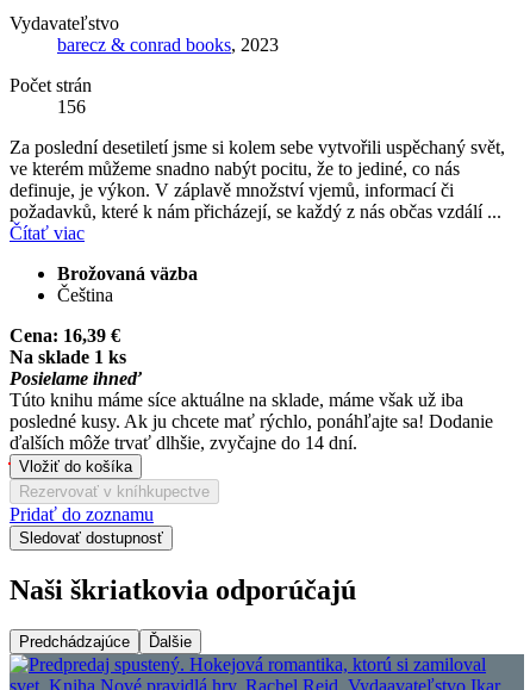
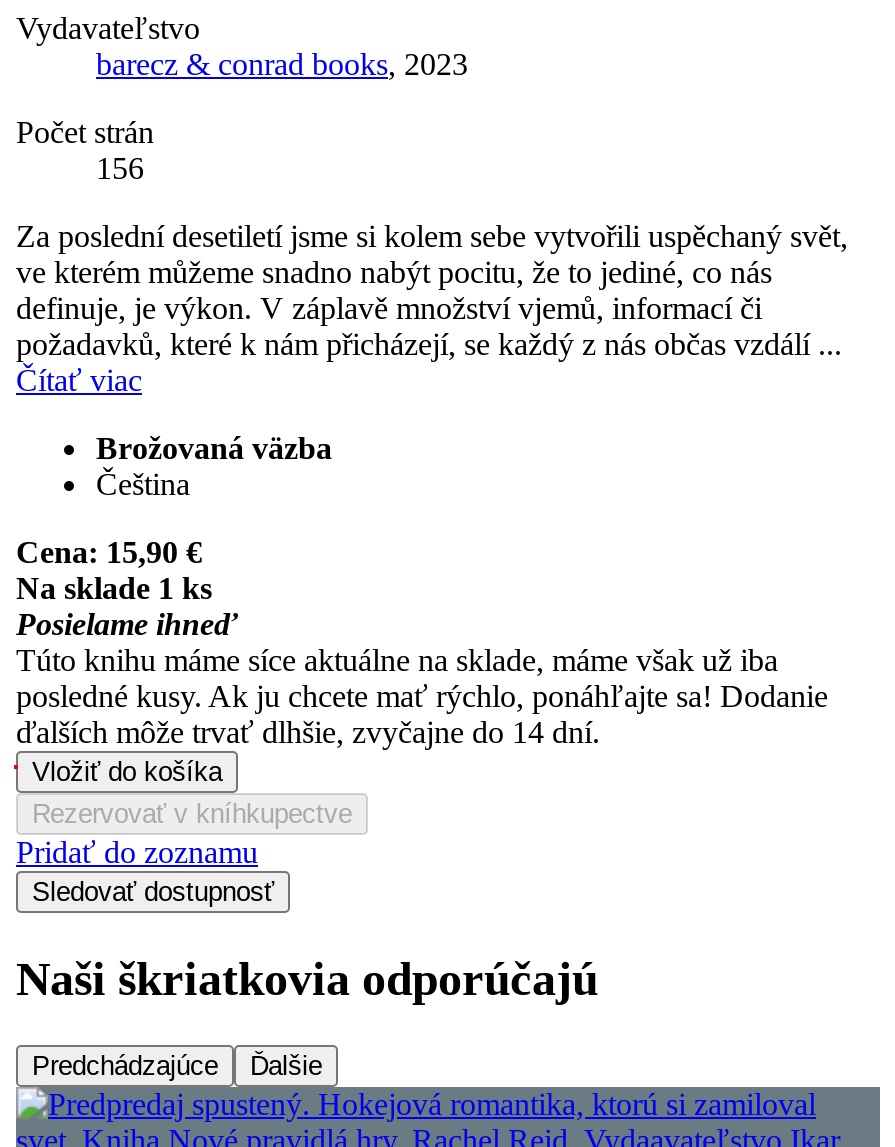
[10,325,120,345] Cena: 16,39 € -> [16,534,202,568] Cena: 15,90 €

